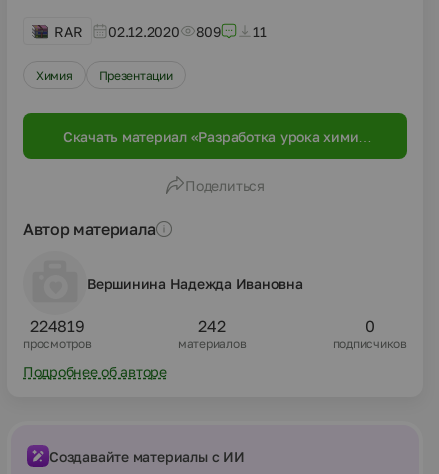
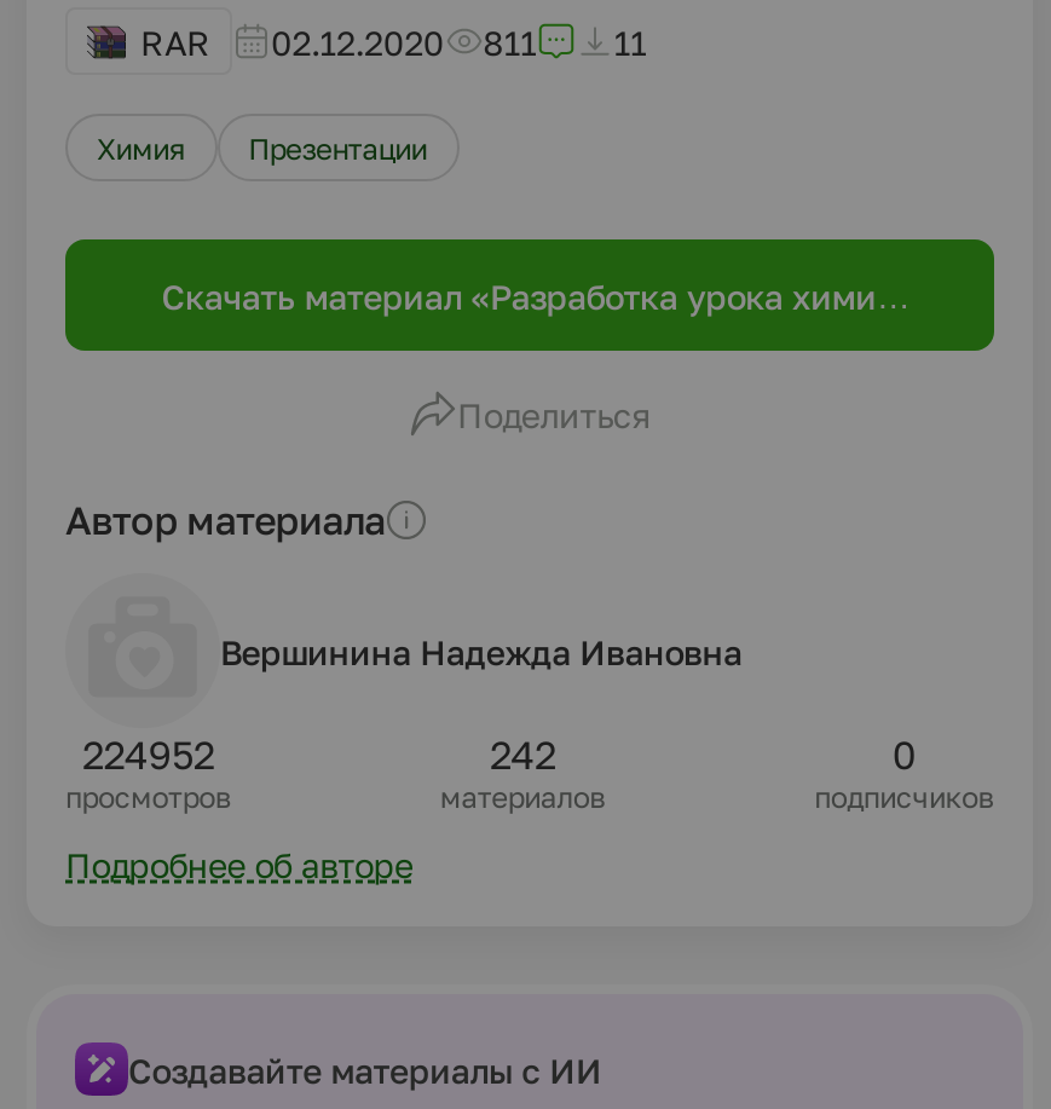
[54,22,266,39] RAR 02.12.2020 809 11 -> [140,21,647,62] RAR 02.12.2020 811 11
[30,316,85,336] 224819 -> [82,730,214,779] 224952

